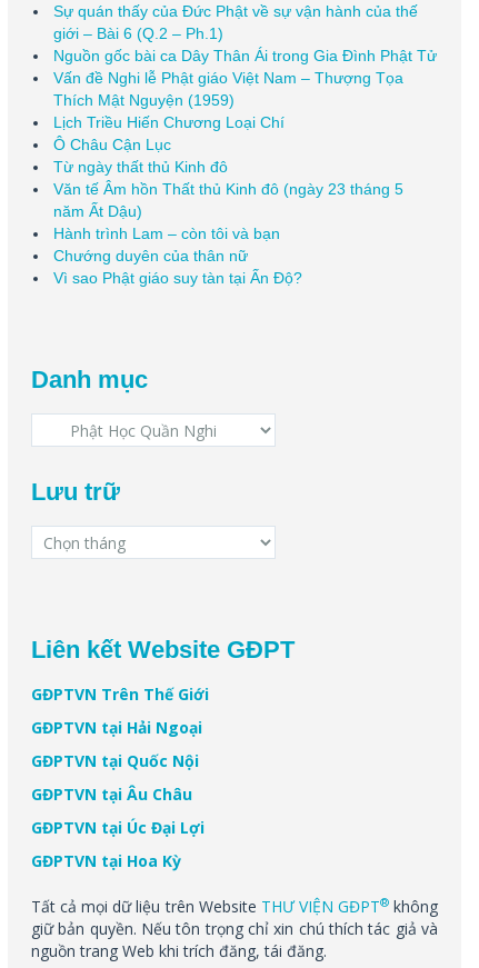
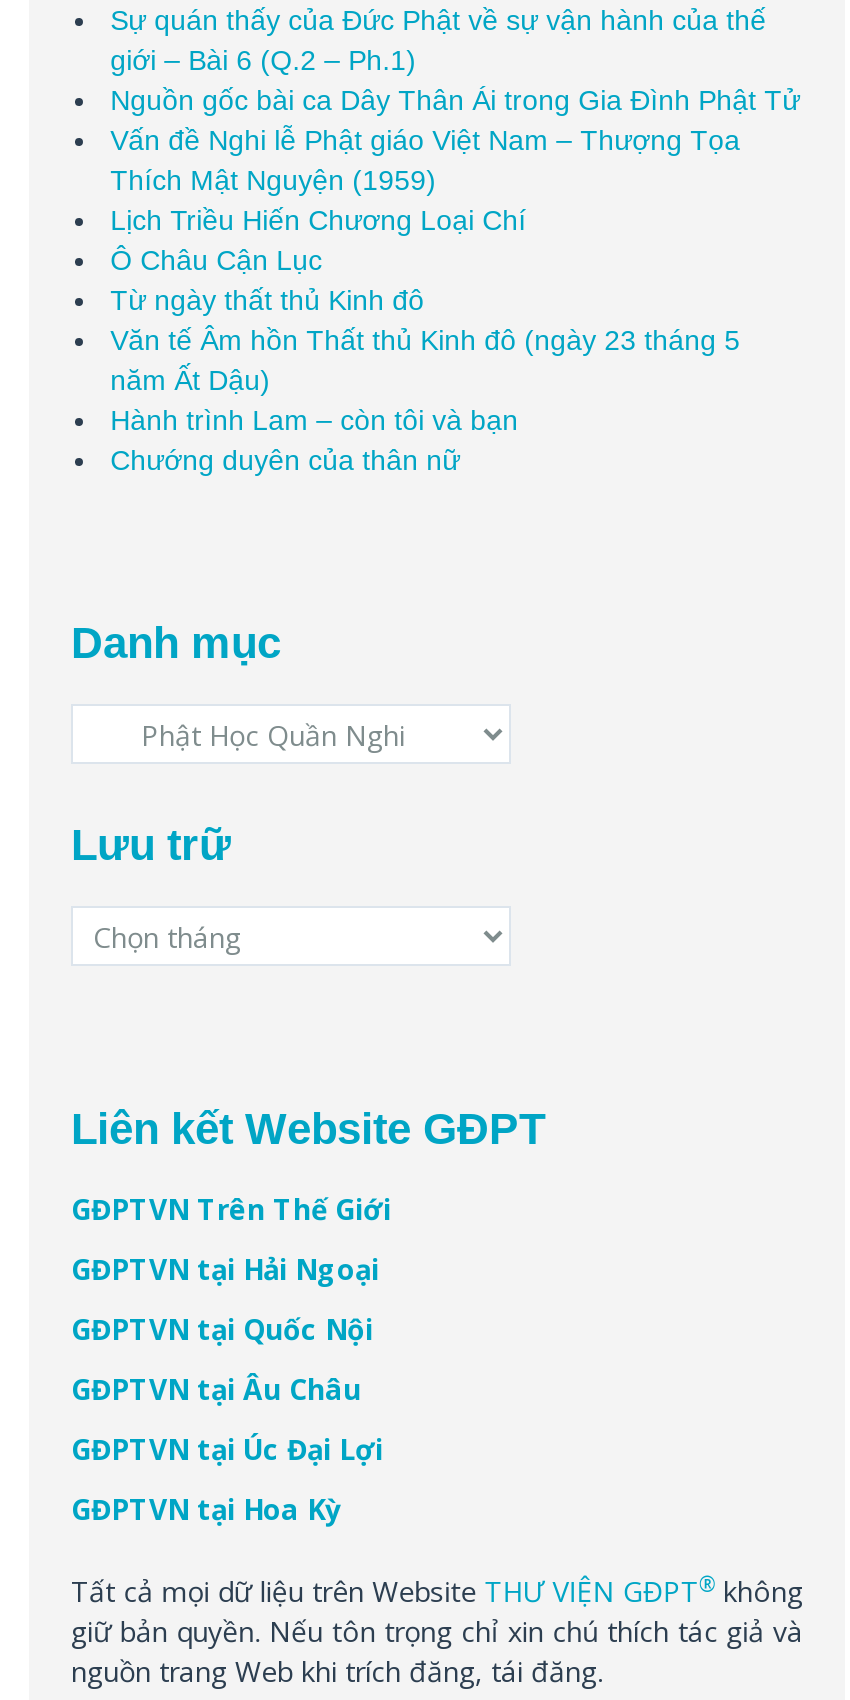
[53,269,302,287] Vì sao Phật giáo suy tàn tại Ấn Độ? -> none

